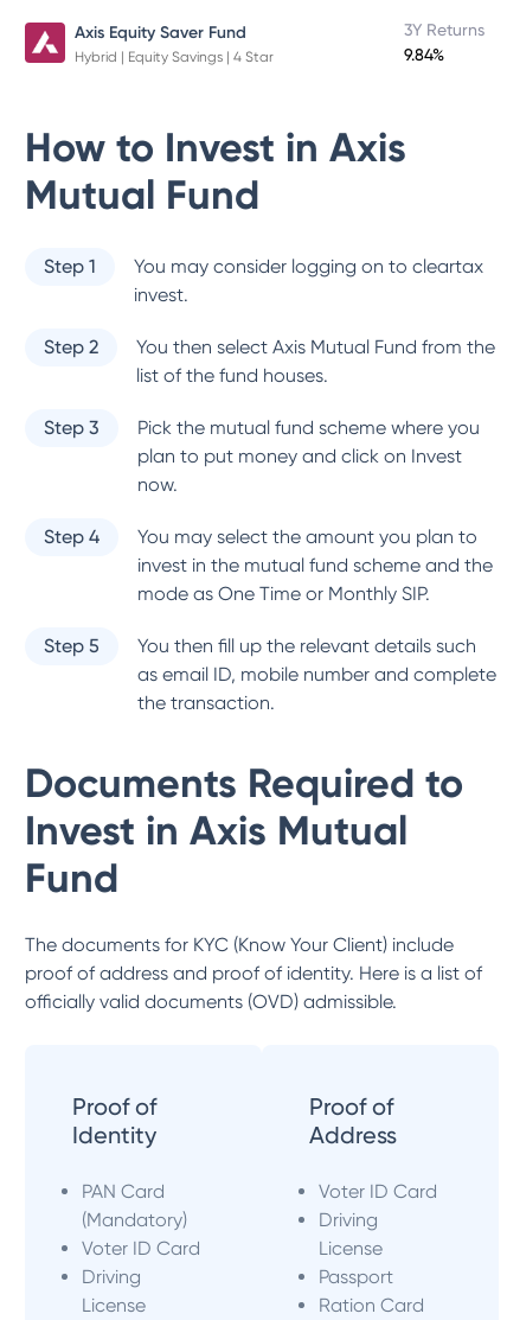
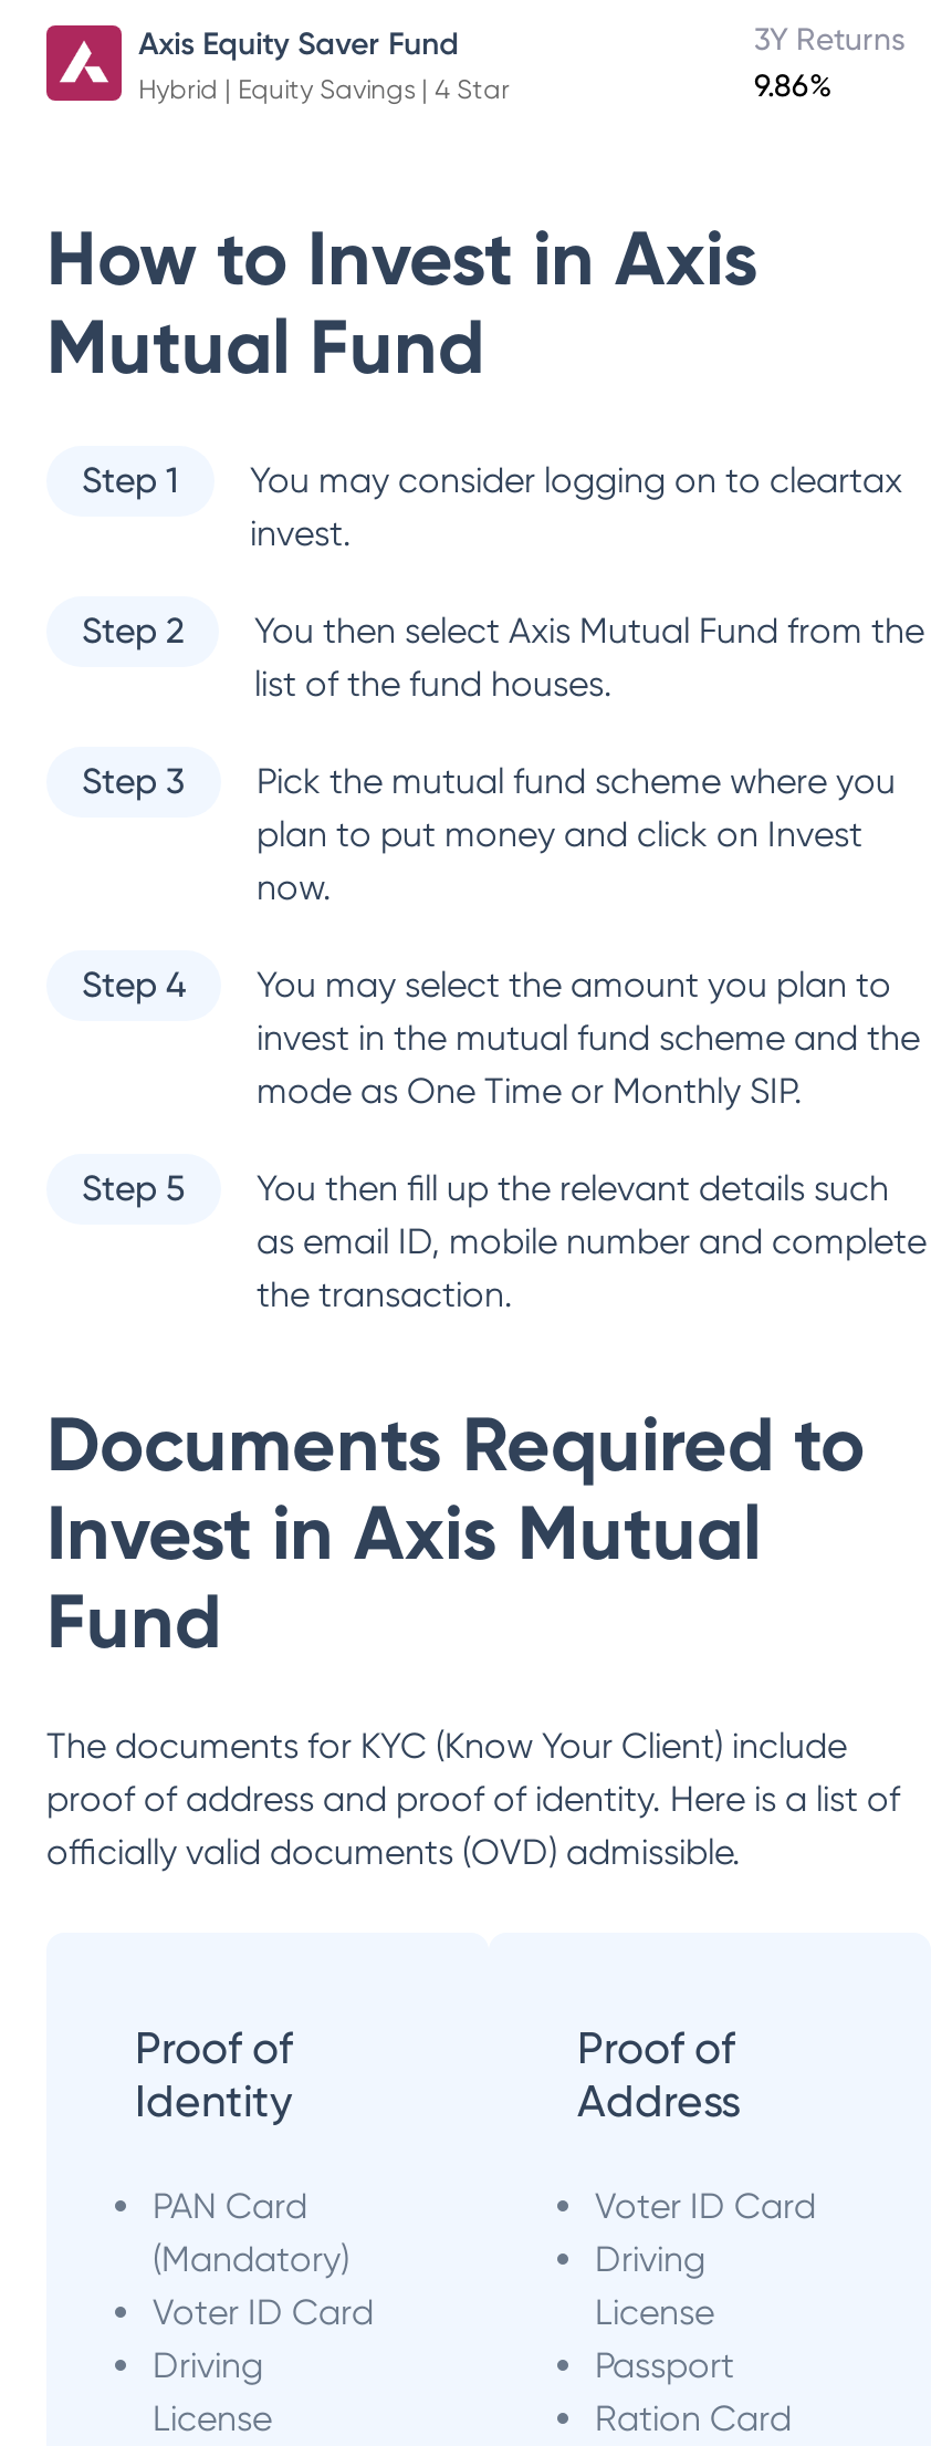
[404,45,444,64] 9.84% -> [754,67,831,103] 9.86%

